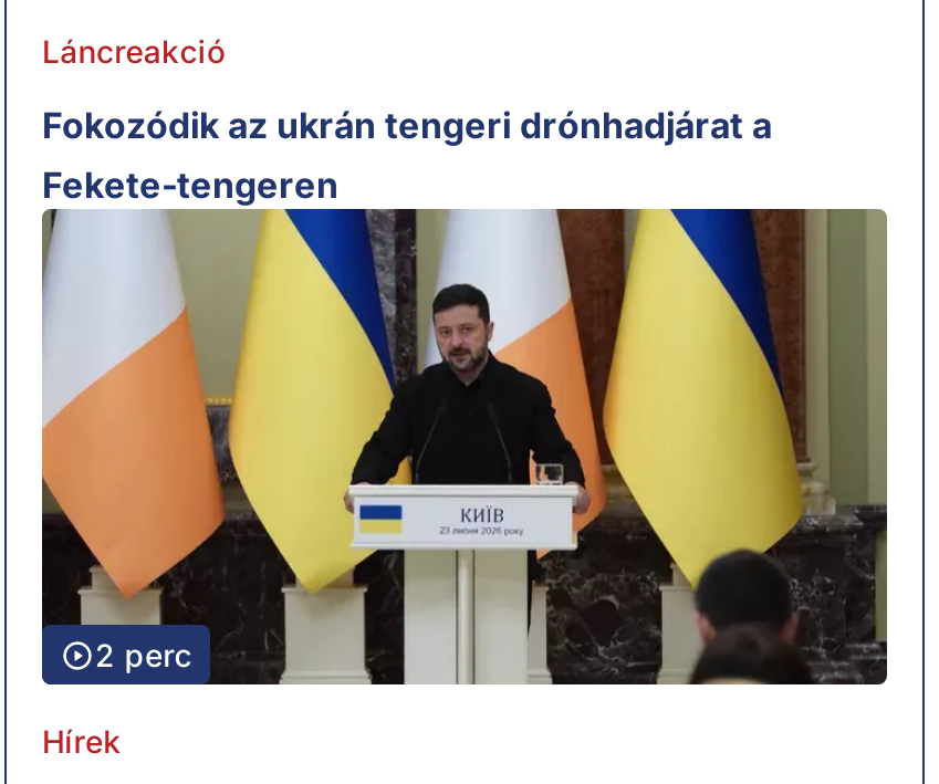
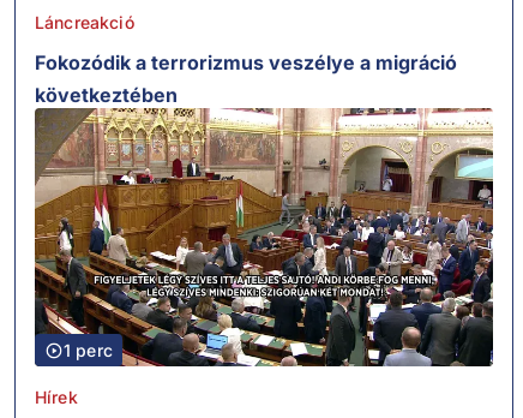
[40,104,889,687] [image] | Fokozódik az ukrán tengeri drónhadjárat a | Fekete-tengeren -> [34,51,494,368] [image] | Fokozódik a terrorizmus veszélye a migráció | következtében
[95,637,192,674] 2 perc -> [64,340,113,361] 1 perc

